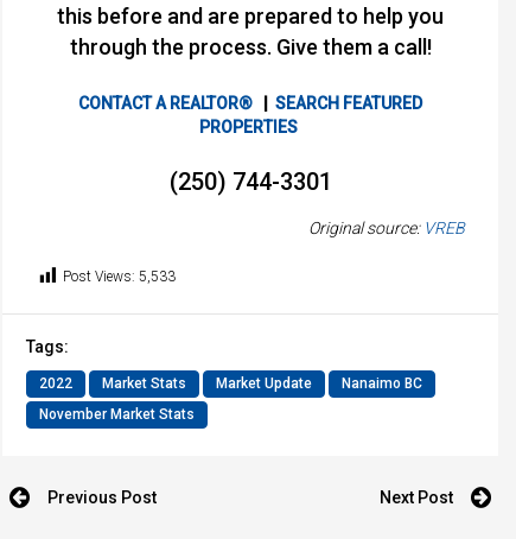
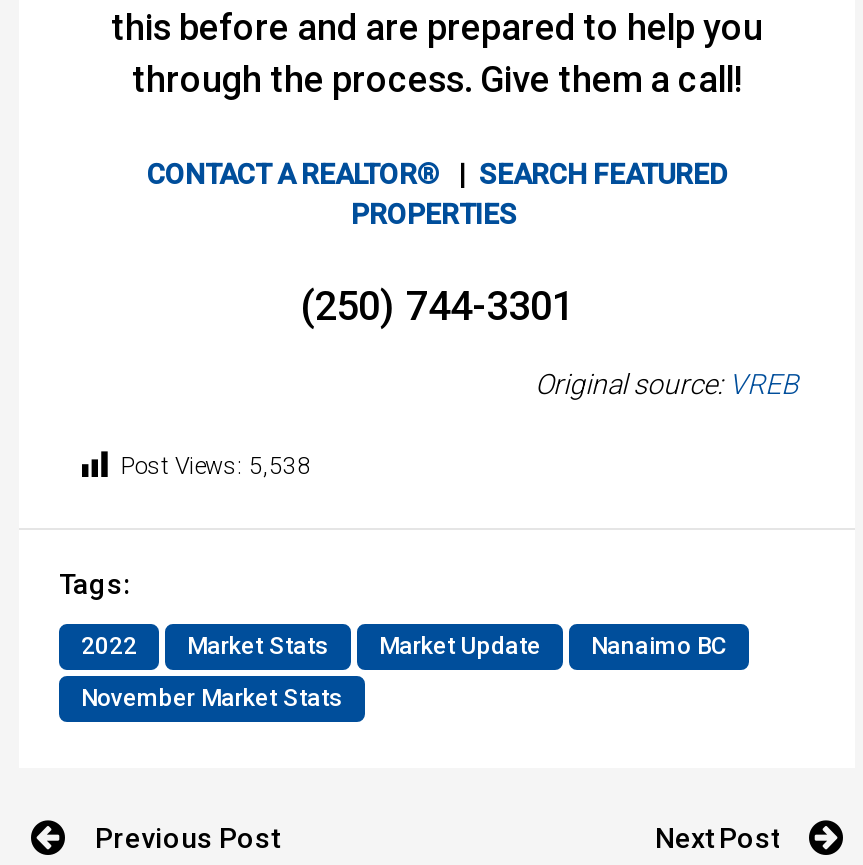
[63,268,176,285] Post Views: 5,533 -> [121,452,311,480] Post Views: 5,538

